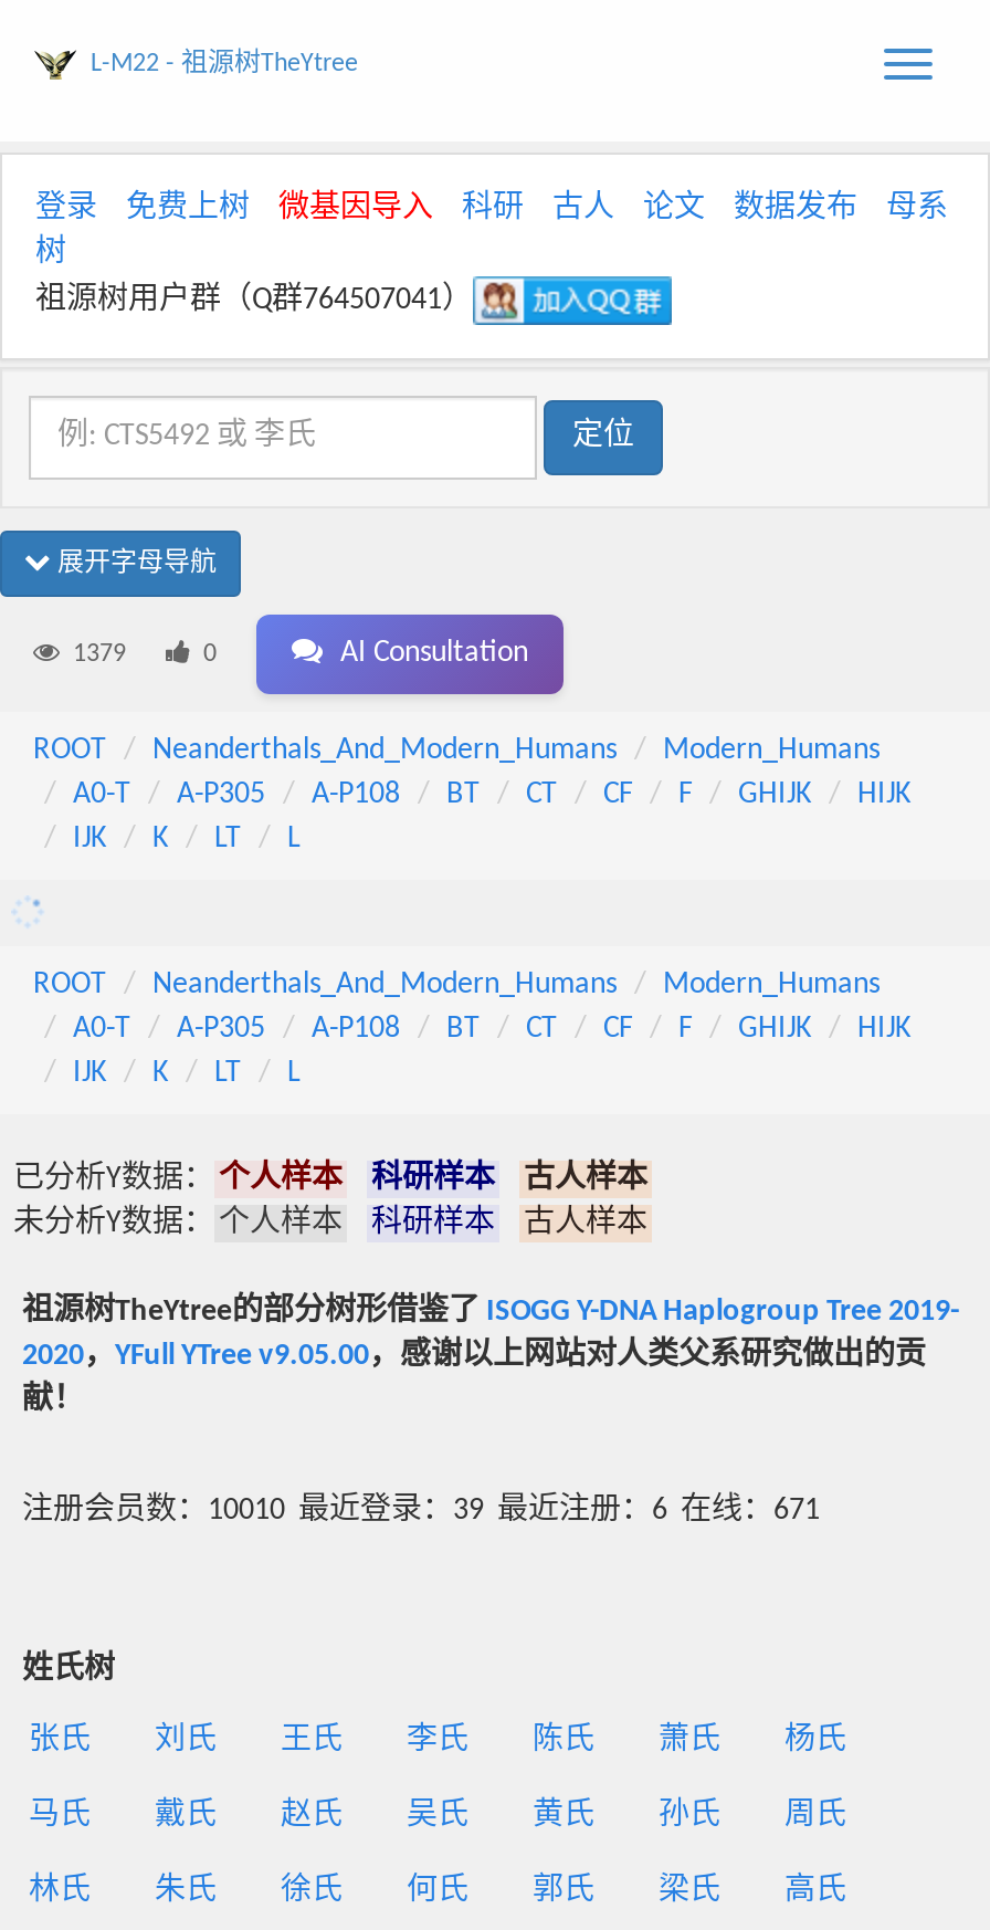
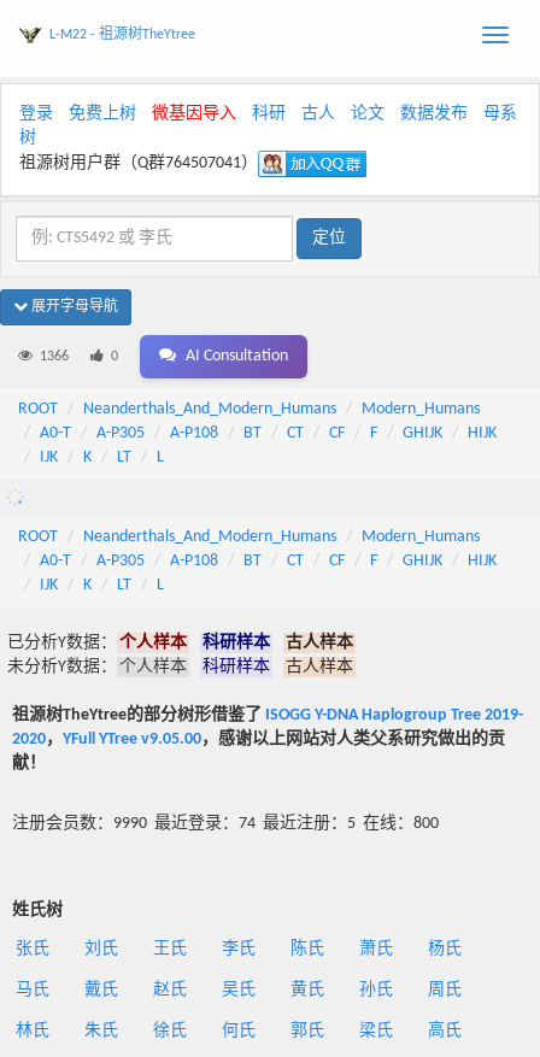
[73,641,126,667] 1379 -> [40,349,69,364] 1366
[22,1494,820,1528] 注册会员数：10010 最近登录：39 最近注册：6 在线：671 -> [12,815,439,833] 注册会员数：9990 最近登录：74 最近注册：5 在线：800

